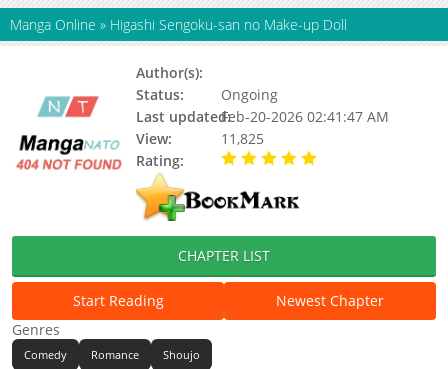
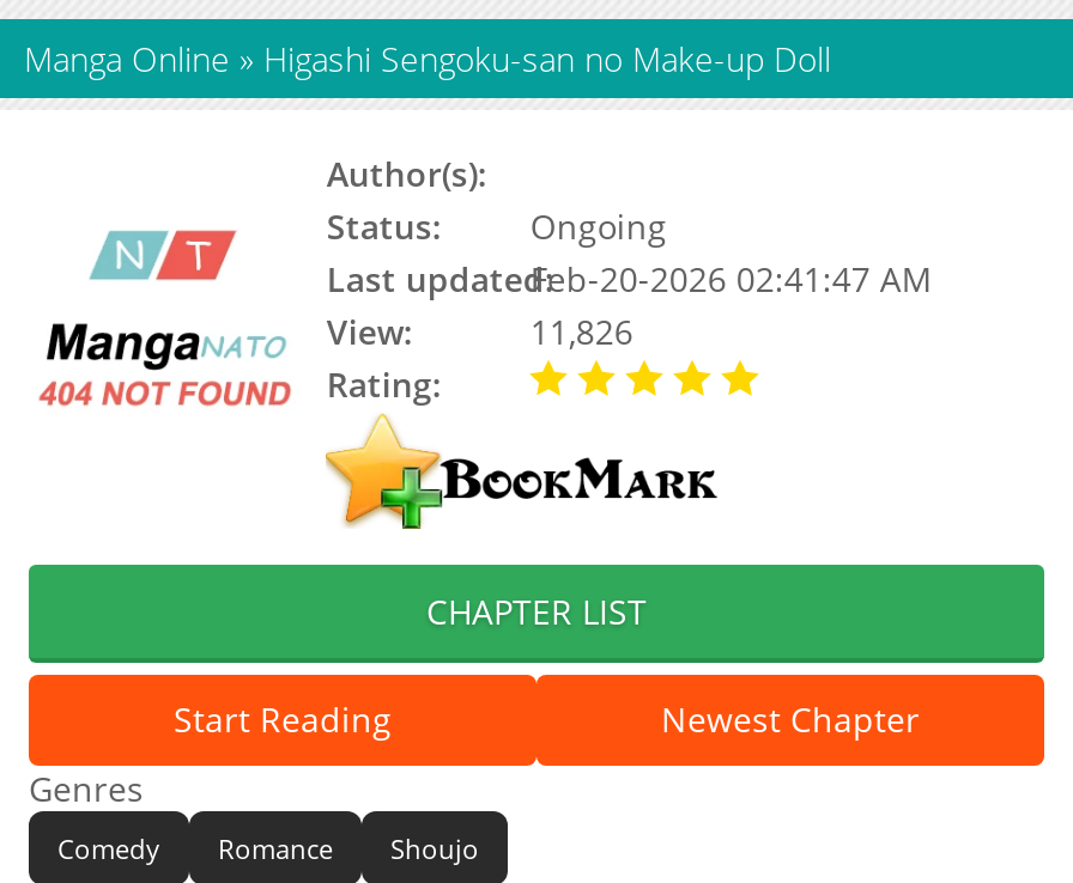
[221,129,264,148] 11,825 -> [530,309,633,354] 11,826

